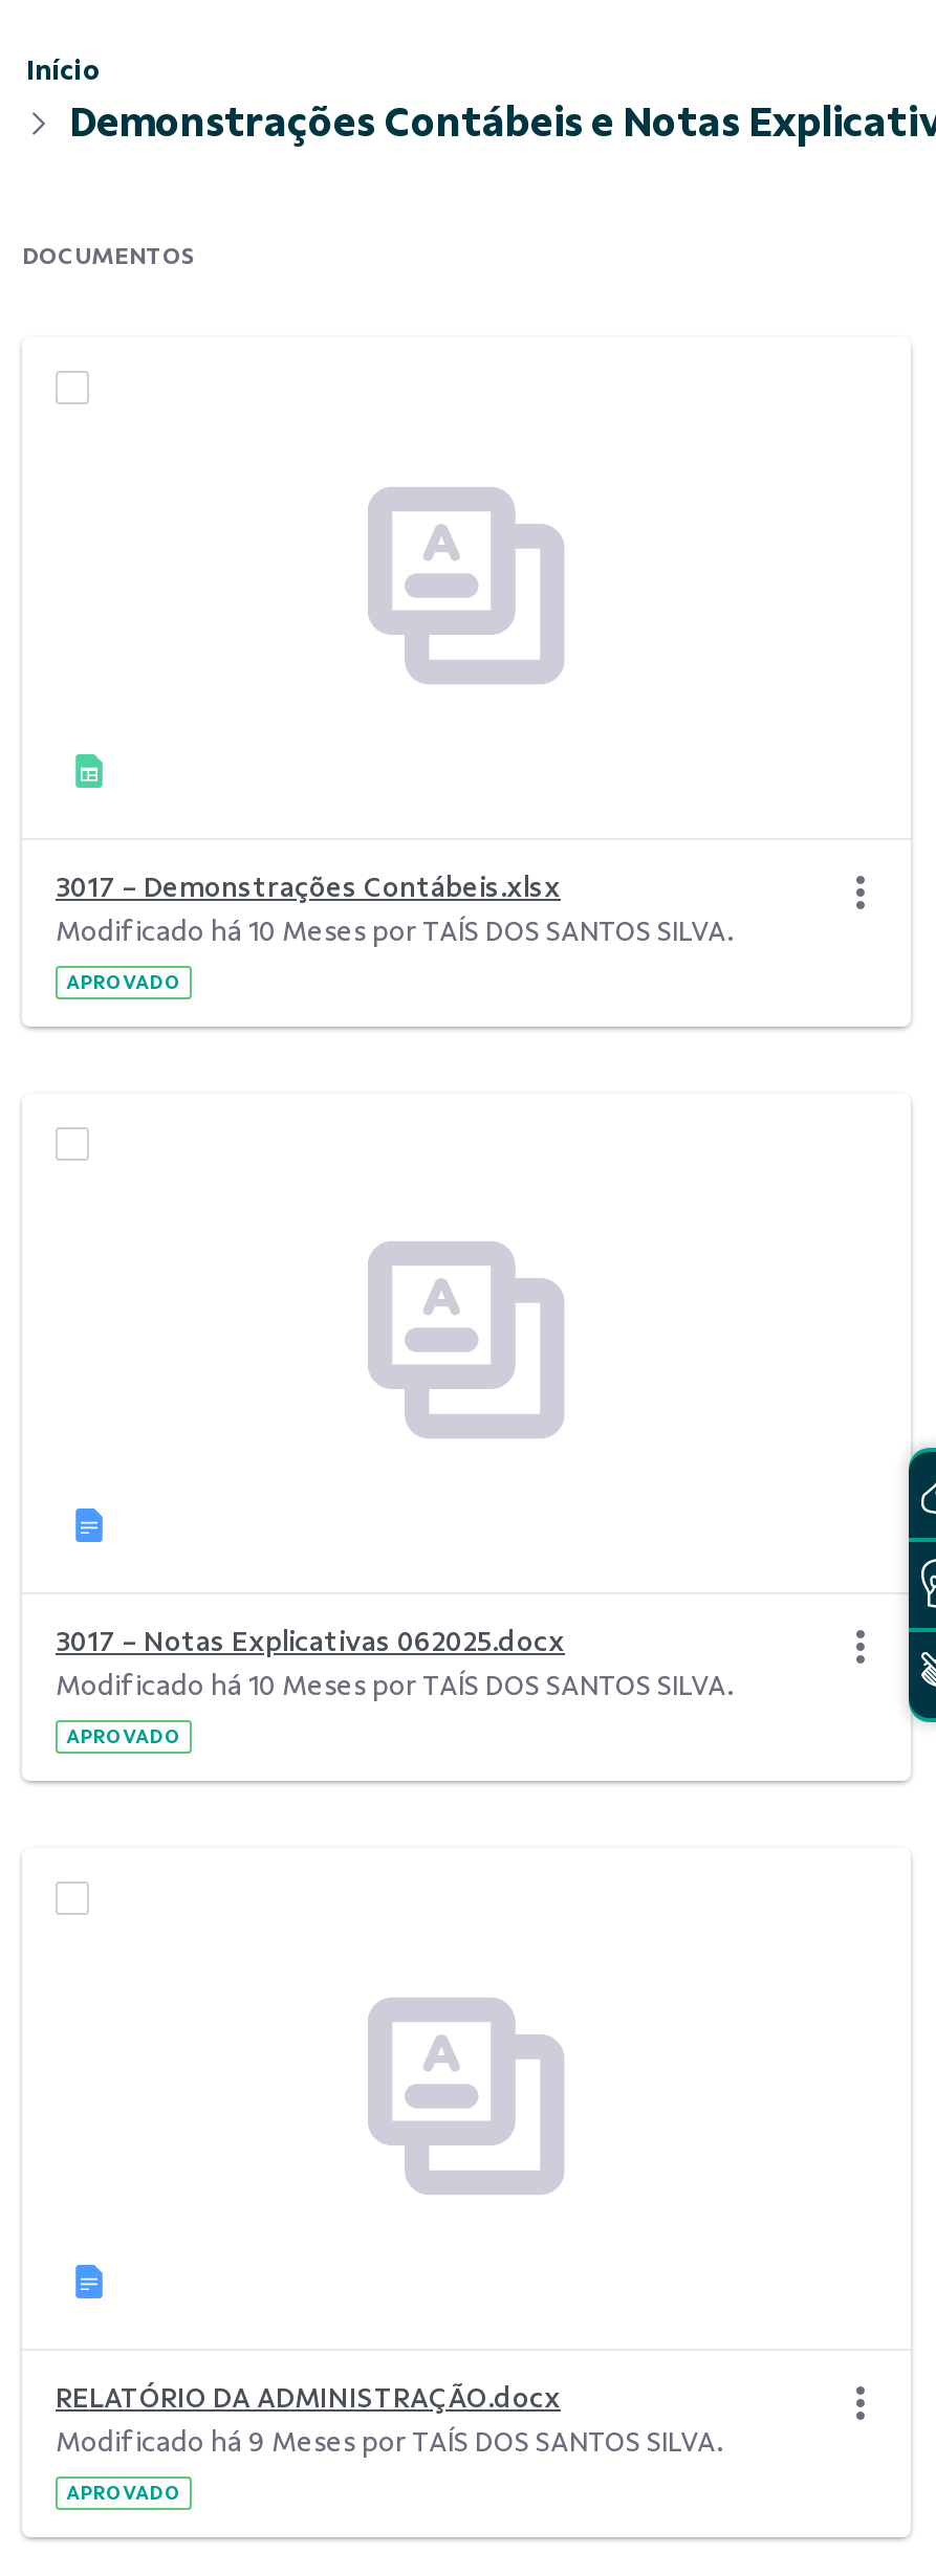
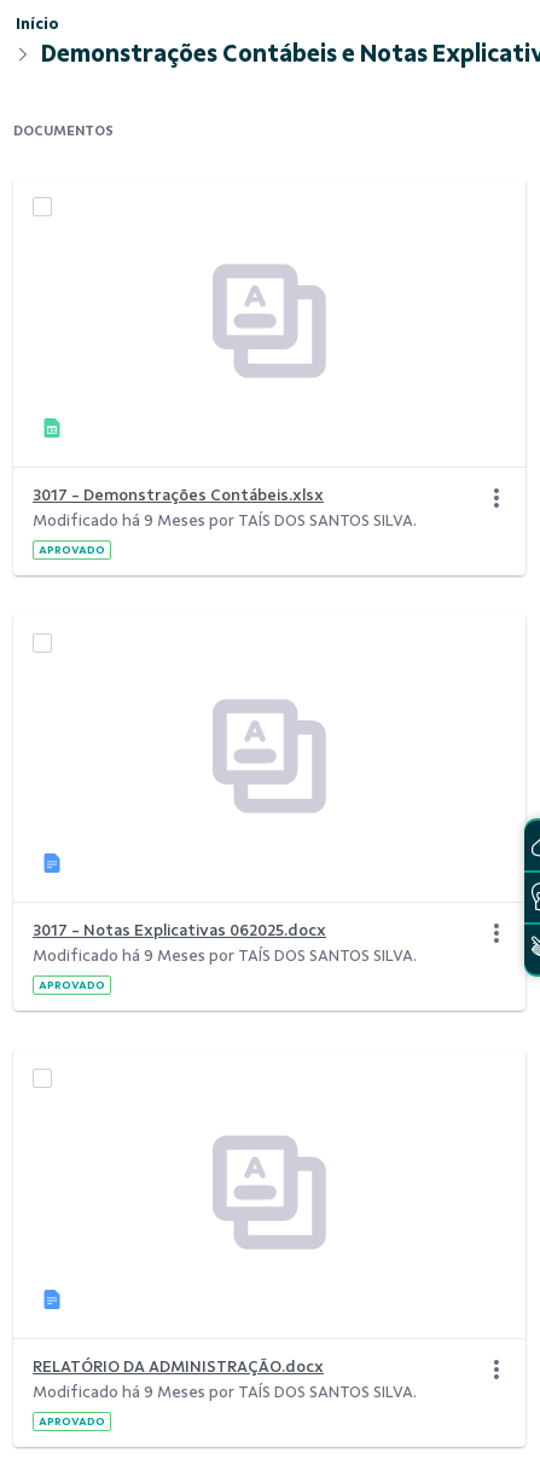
[56,916,733,947] Modificado há 10 Meses por TAÍS DOS SANTOS SILVA. -> [33,511,417,529] Modificado há 9 Meses por TAÍS DOS SANTOS SILVA.
[56,1671,733,1702] Modificado há 10 Meses por TAÍS DOS SANTOS SILVA. -> [33,947,417,965] Modificado há 9 Meses por TAÍS DOS SANTOS SILVA.

